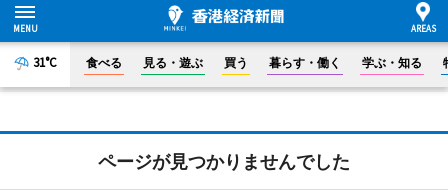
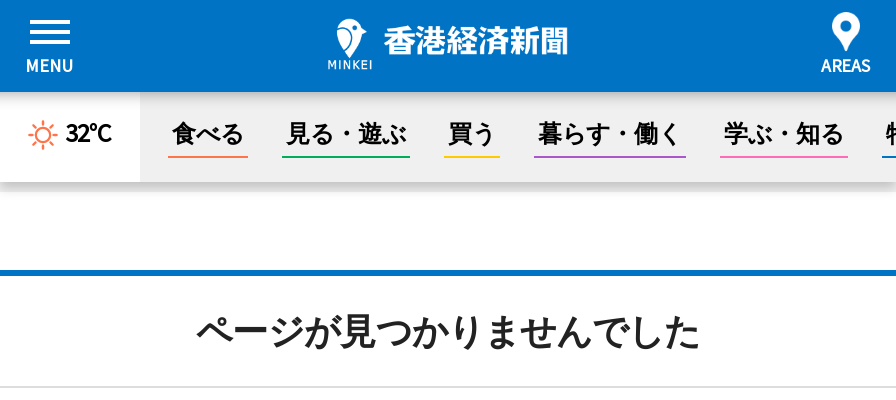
[32,54,56,71] 31°C -> [65,117,113,151] 32°C

